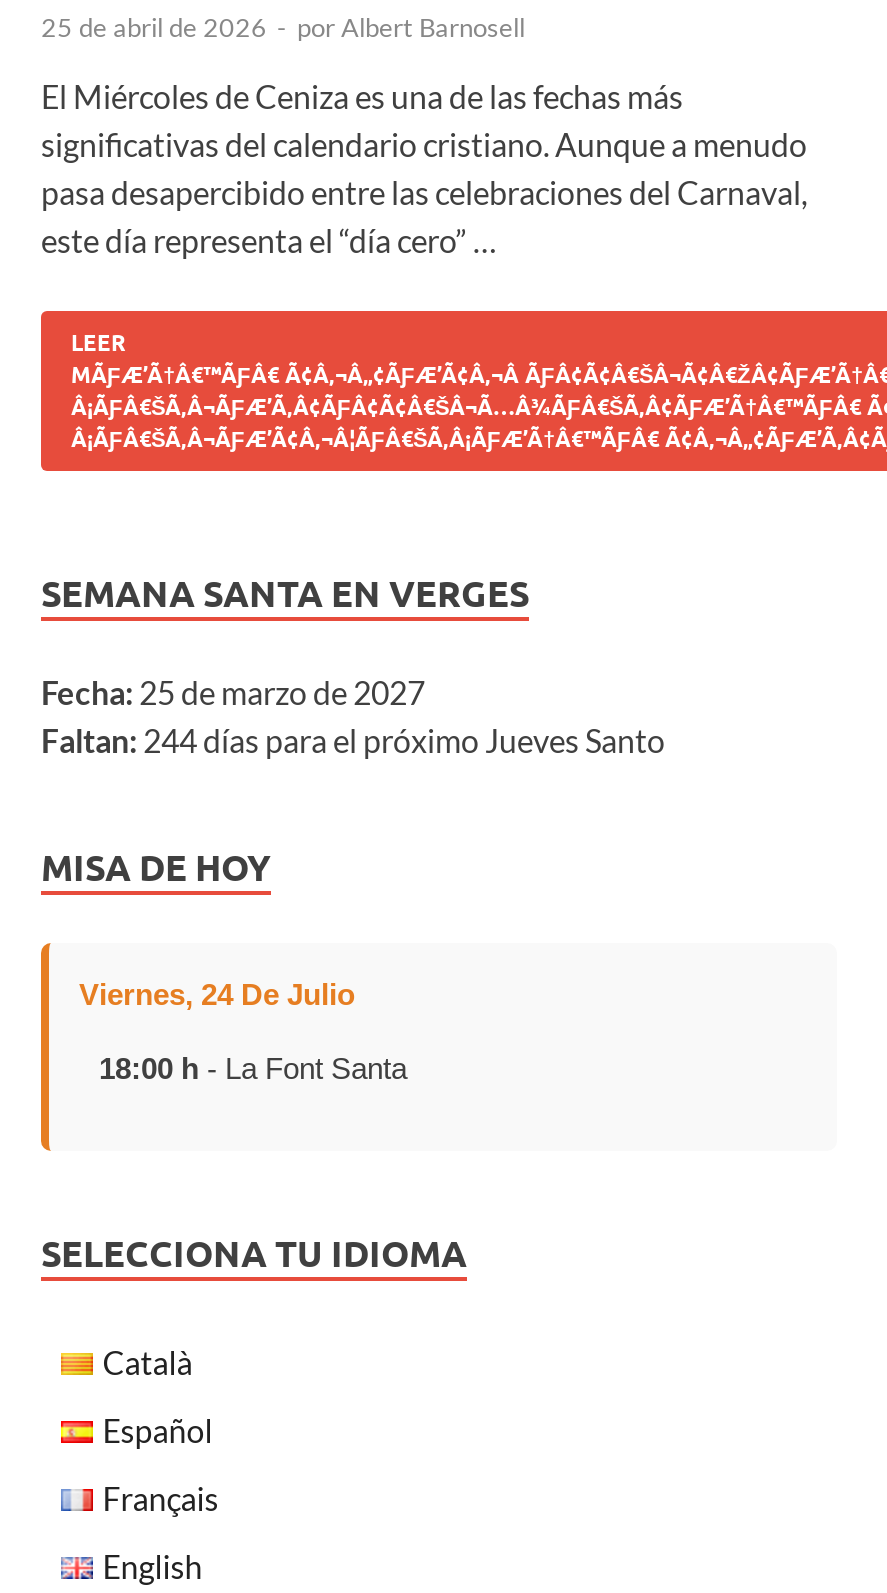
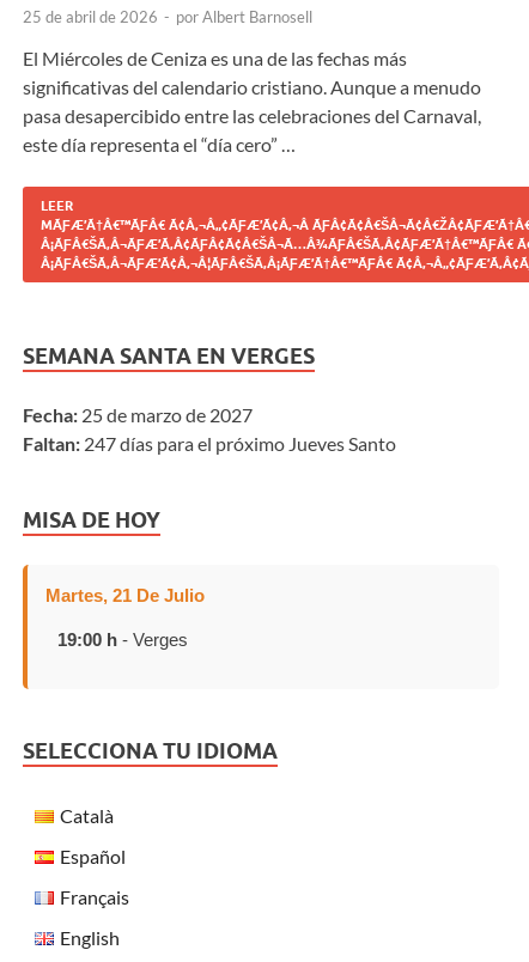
[41,720,665,758] Faltan: 244 días para el próximo Jueves Santo -> [23,432,396,454] Faltan: 247 días para el próximo Jueves Santo
[79,976,355,1010] Viernes, 24 De Julio -> [45,585,205,605] Martes, 21 De Julio
[99,1050,407,1084] 18:00 h - La Font Santa -> [57,629,188,649] 19:00 h - Verges

